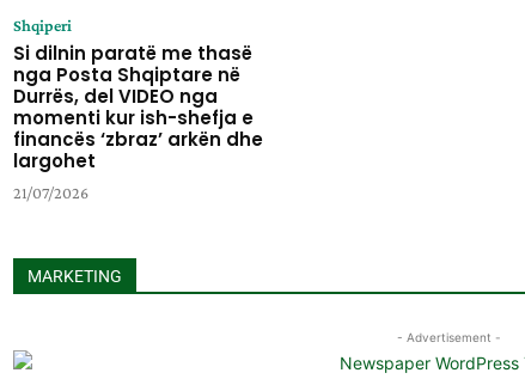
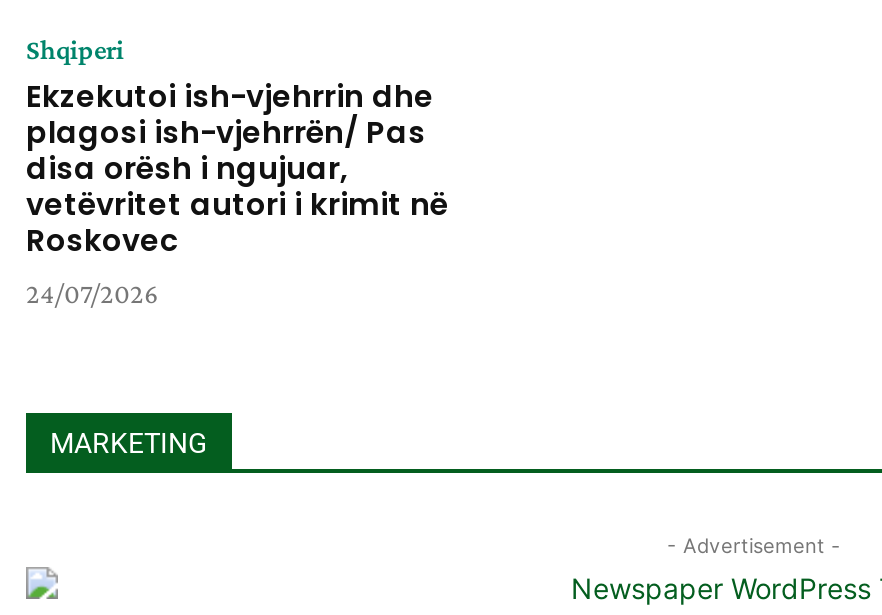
[13,41,263,203] Si dilnin paratë me thasë | nga Posta Shqiptare në | Durrës, del VIDEO nga | momenti kur ish-shefja e | financës ‘zbraz’ arkën dhe | largohet | 21/07/2026 -> [26,76,448,310] Ekzekutoi ish-vjehrrin dhe | plagosi ish-vjehrrën/ Pas | disa orësh i ngujuar, | vetëvritet autori i krimit në | Roskovec | 24/07/2026

